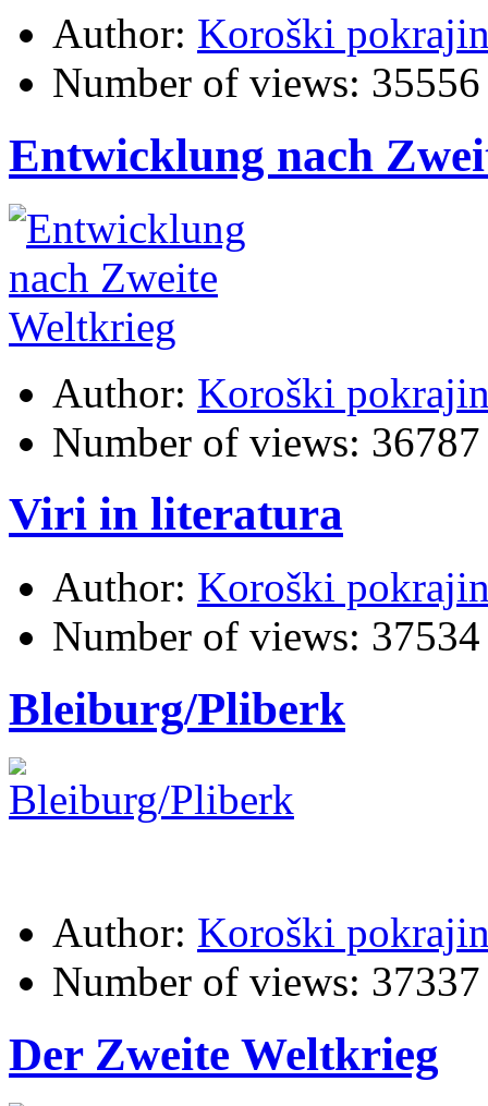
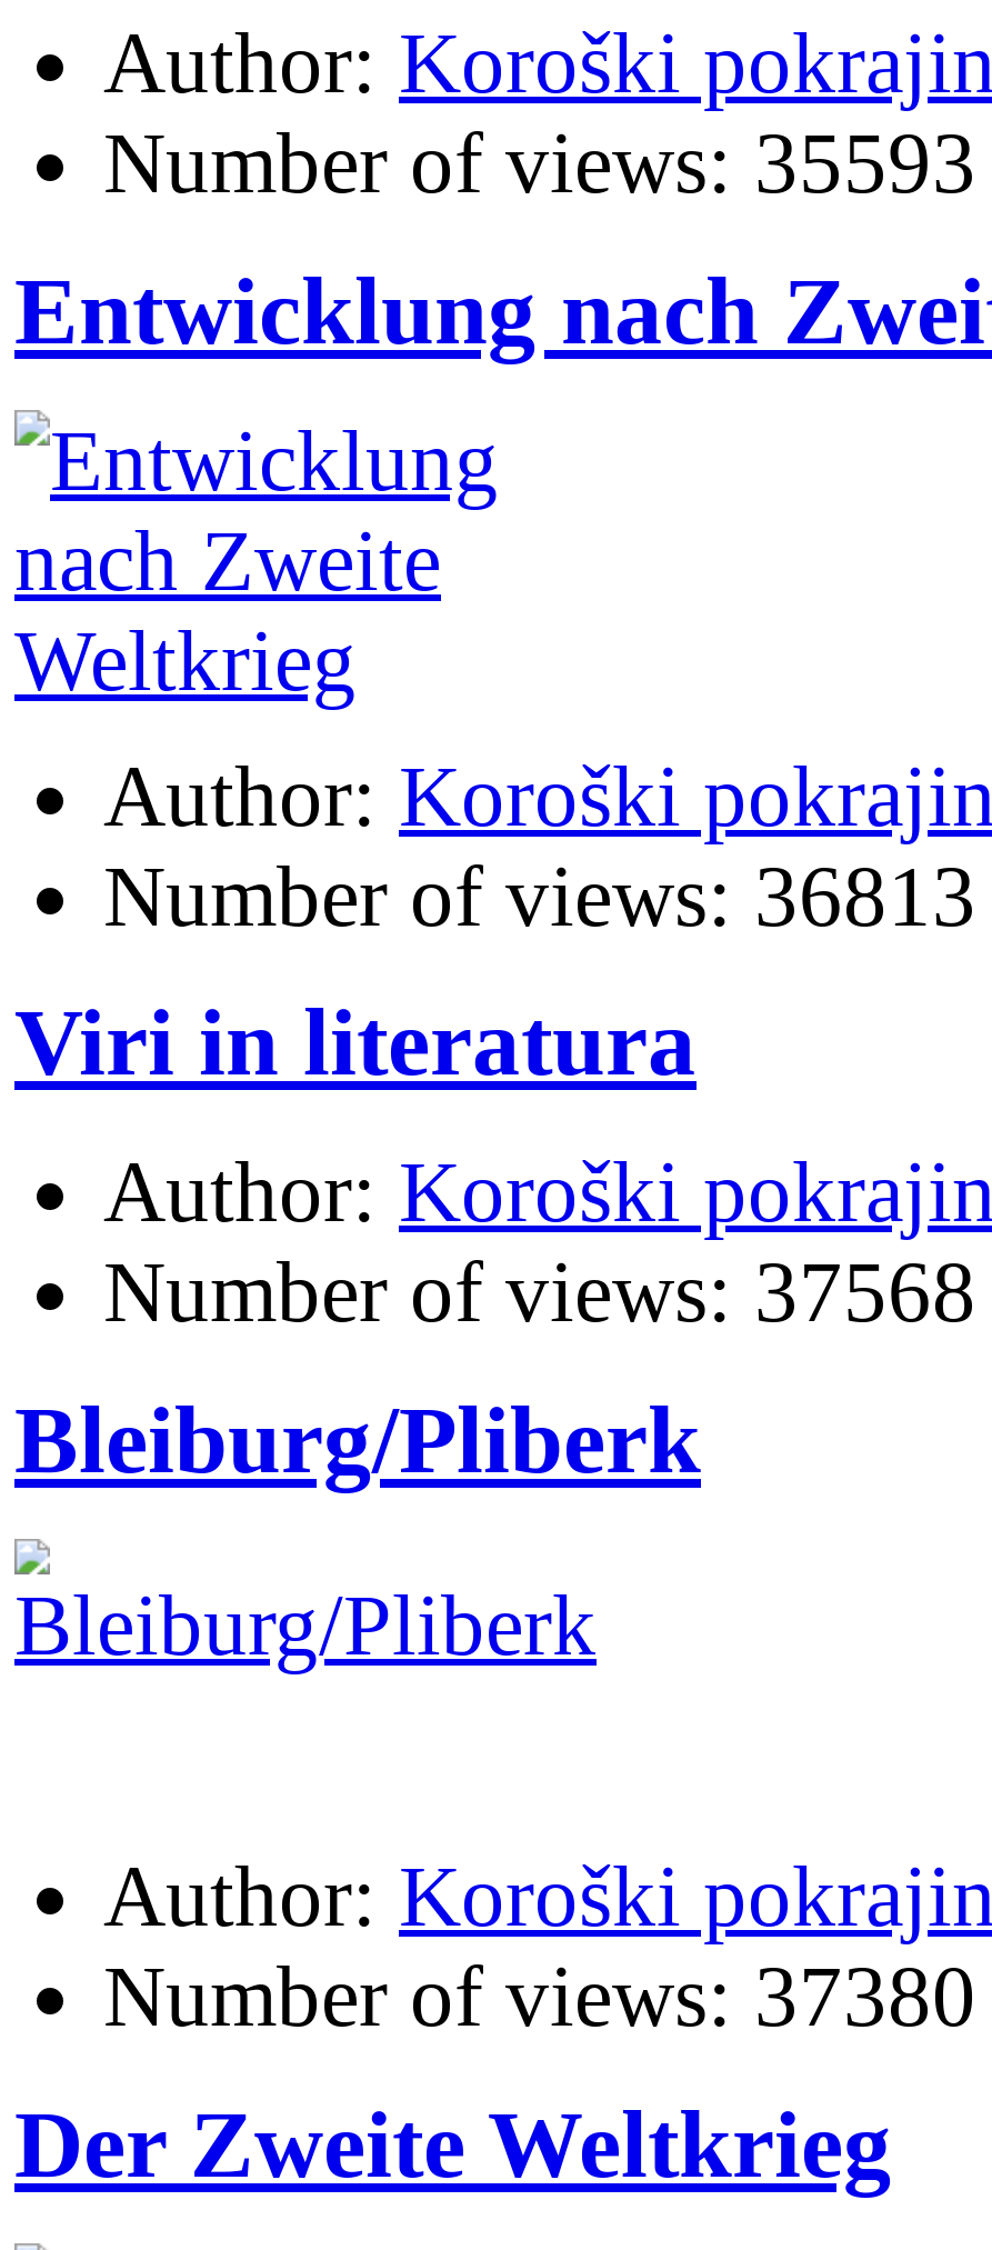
[52,59,480,105] Number of views: 35556 -> [103,114,976,209] Number of views: 35593
[52,418,480,465] Number of views: 36787 -> [103,847,976,942] Number of views: 36813
[52,613,480,660] Number of views: 37534 -> [103,1244,976,1340] Number of views: 37568
[52,958,480,1005] Number of views: 37337 -> [103,1948,976,2044] Number of views: 37380

